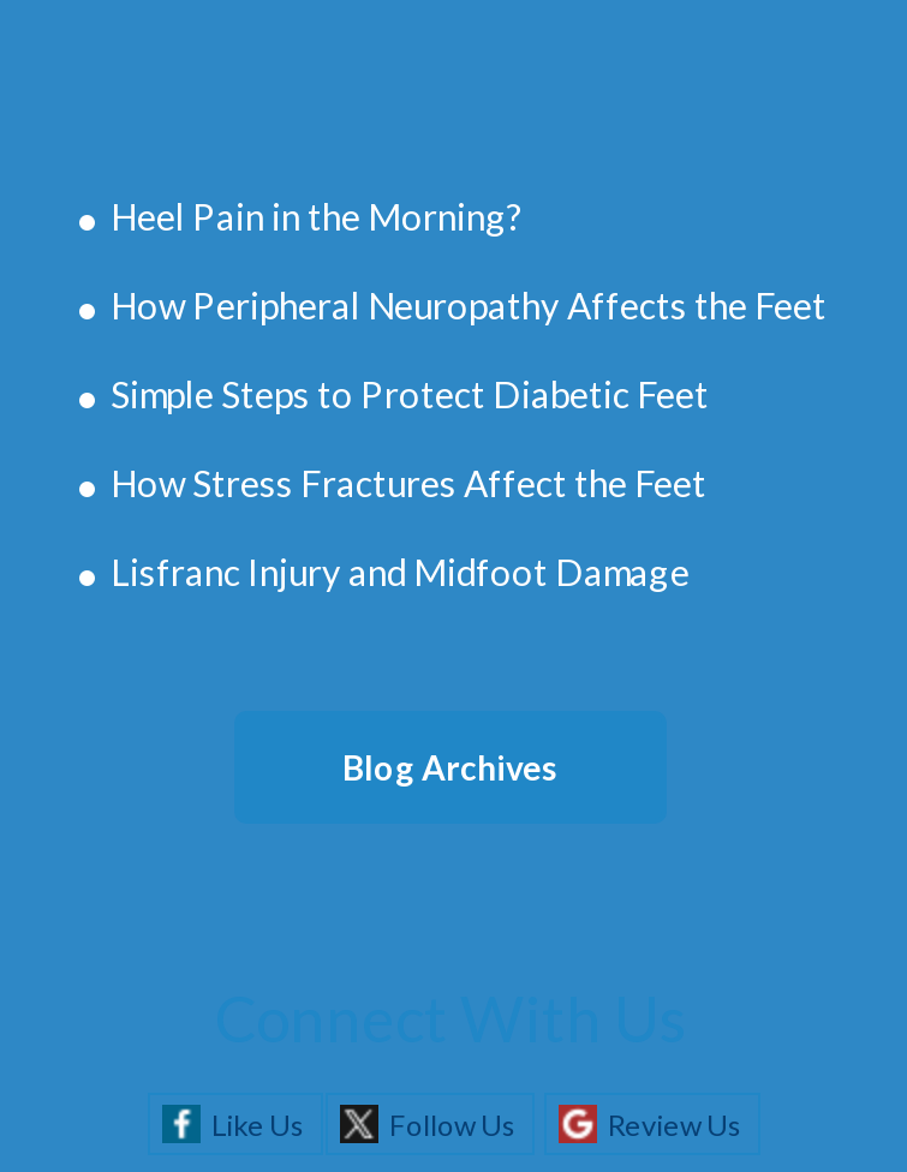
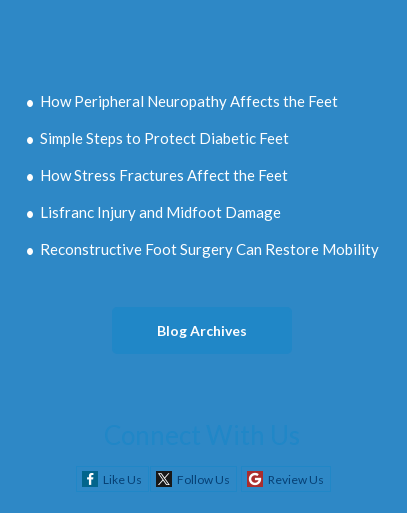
[111,195,524,238] Heel Pain in the Morning? -> none
moved [111,284,827,594] -> [40,92,338,221]: How Peripheral Neuropathy Affects the Feet | Simple Steps to Protect Diabetic Feet | How Stress Fractures Affect the Feet | Lisfranc Injury and Midfoot Damage
none -> [40,240,379,258] Reconstructive Foot Surgery Can Restore Mobility

